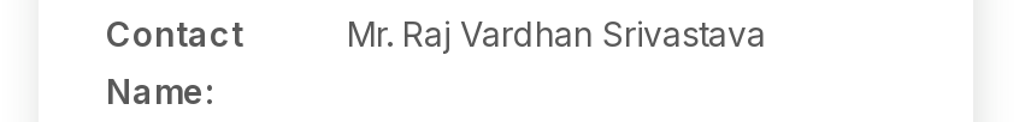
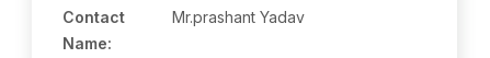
[347,13,766,54] Mr. Raj Vardhan Srivastava -> [172,8,305,26] Mr.prashant Yadav

